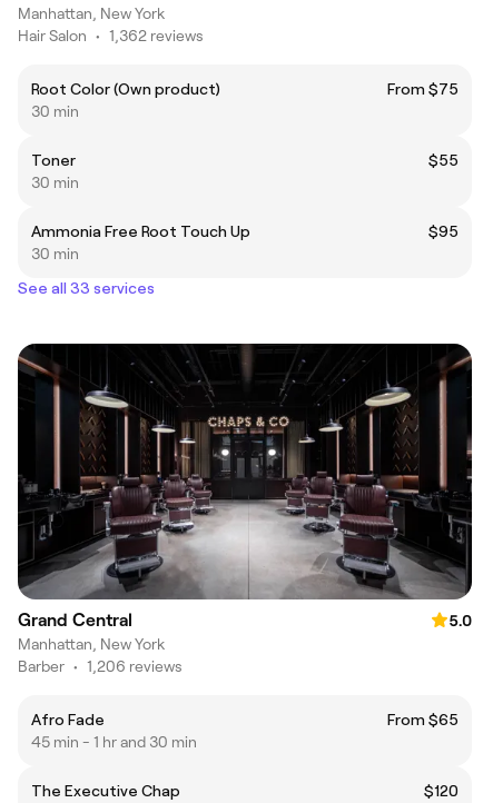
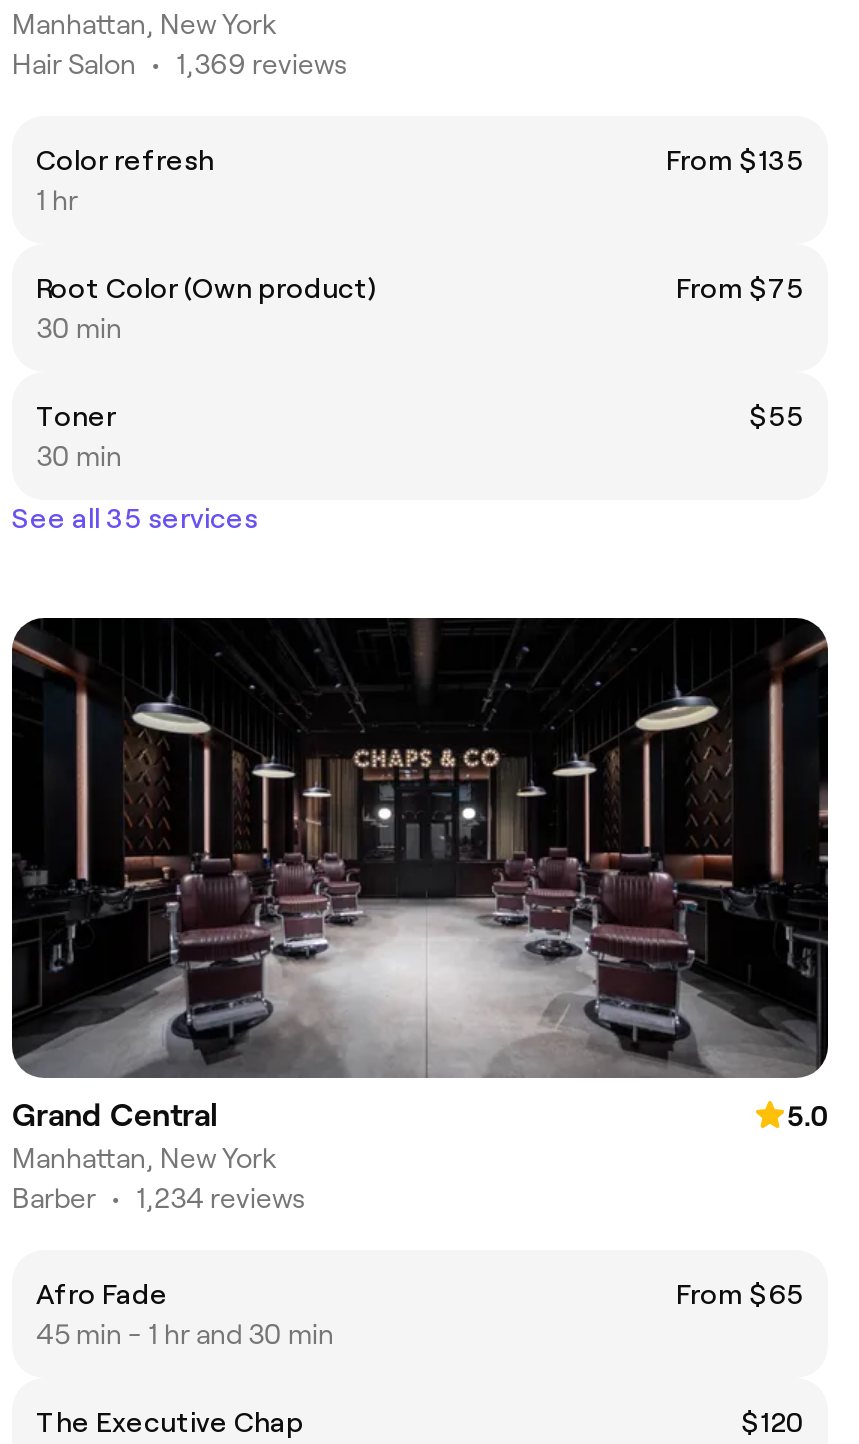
[18,27,204,44] Hair Salon • 1,362 reviews -> [12,48,804,216] Hair Salon • 1,369 reviews | Color refresh | From $135 | 1 hr
moved [31,80,459,191] -> [36,272,804,472]: Root Color (Own product) | From $75 | 30 min | Toner | $55 | 30 min
[18,222,459,297] Ammonia Free Root Touch Up | $95 | 30 min | See all 33 services -> [12,502,258,534] See all 35 services
[18,657,183,675] Barber • 1,206 reviews -> [12,1181,306,1213] Barber • 1,234 reviews

